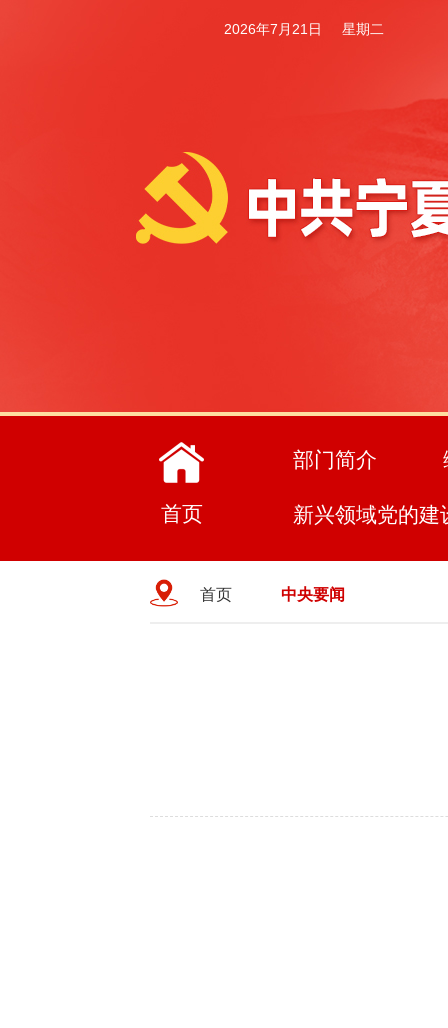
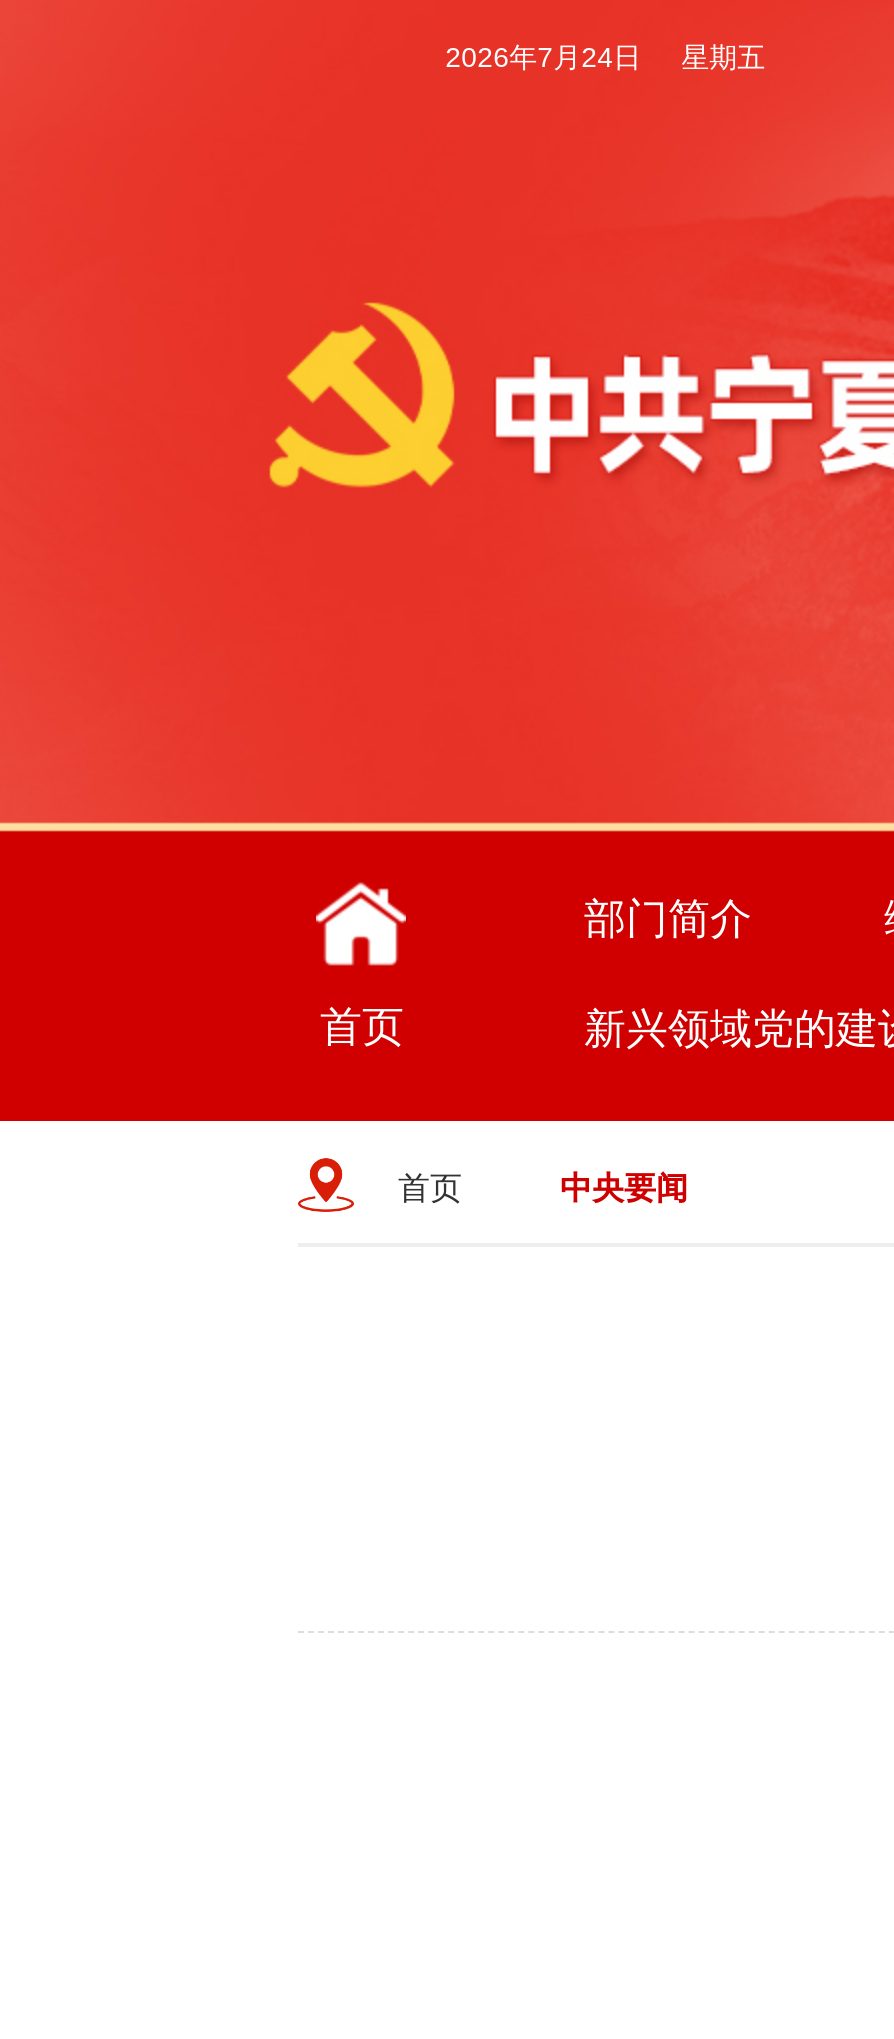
[224,21,322,37] 2026年7月21日 -> [445,41,641,73] 2026年7月24日
[342,21,384,37] 星期二 -> [681,41,765,73] 星期五

